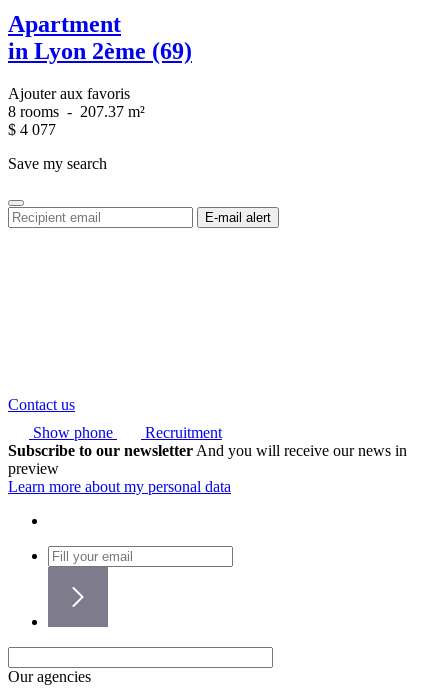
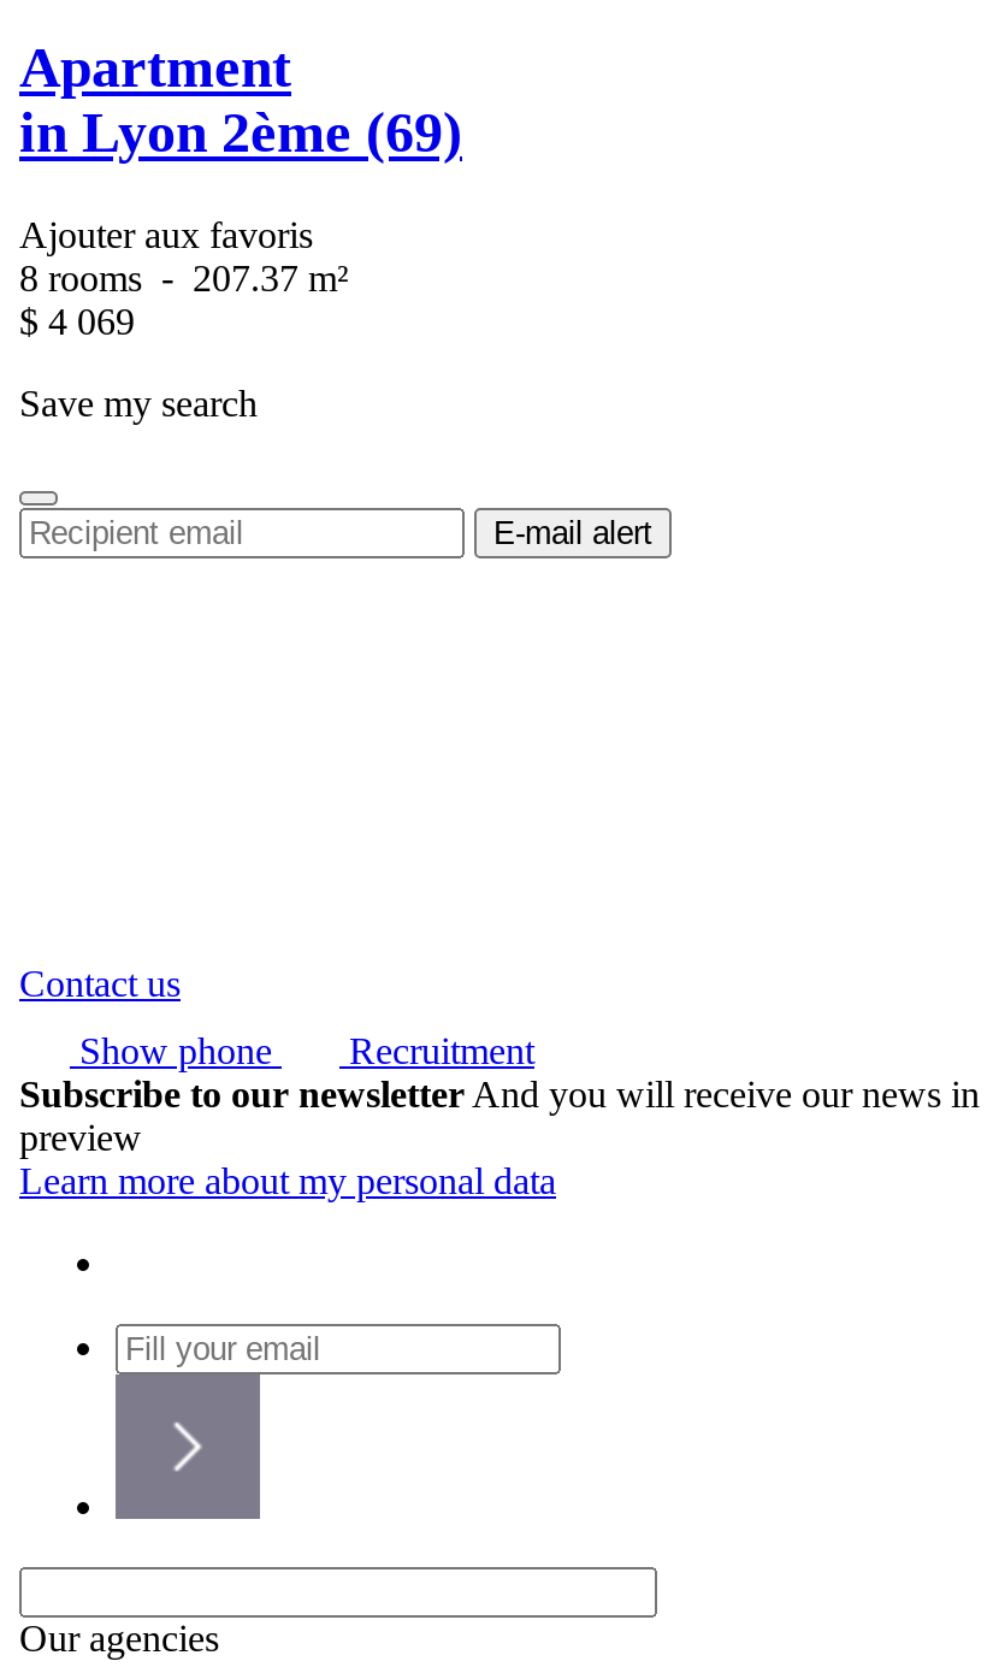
[8,121,56,138] $4 077 -> [19,301,135,342] $4 069

